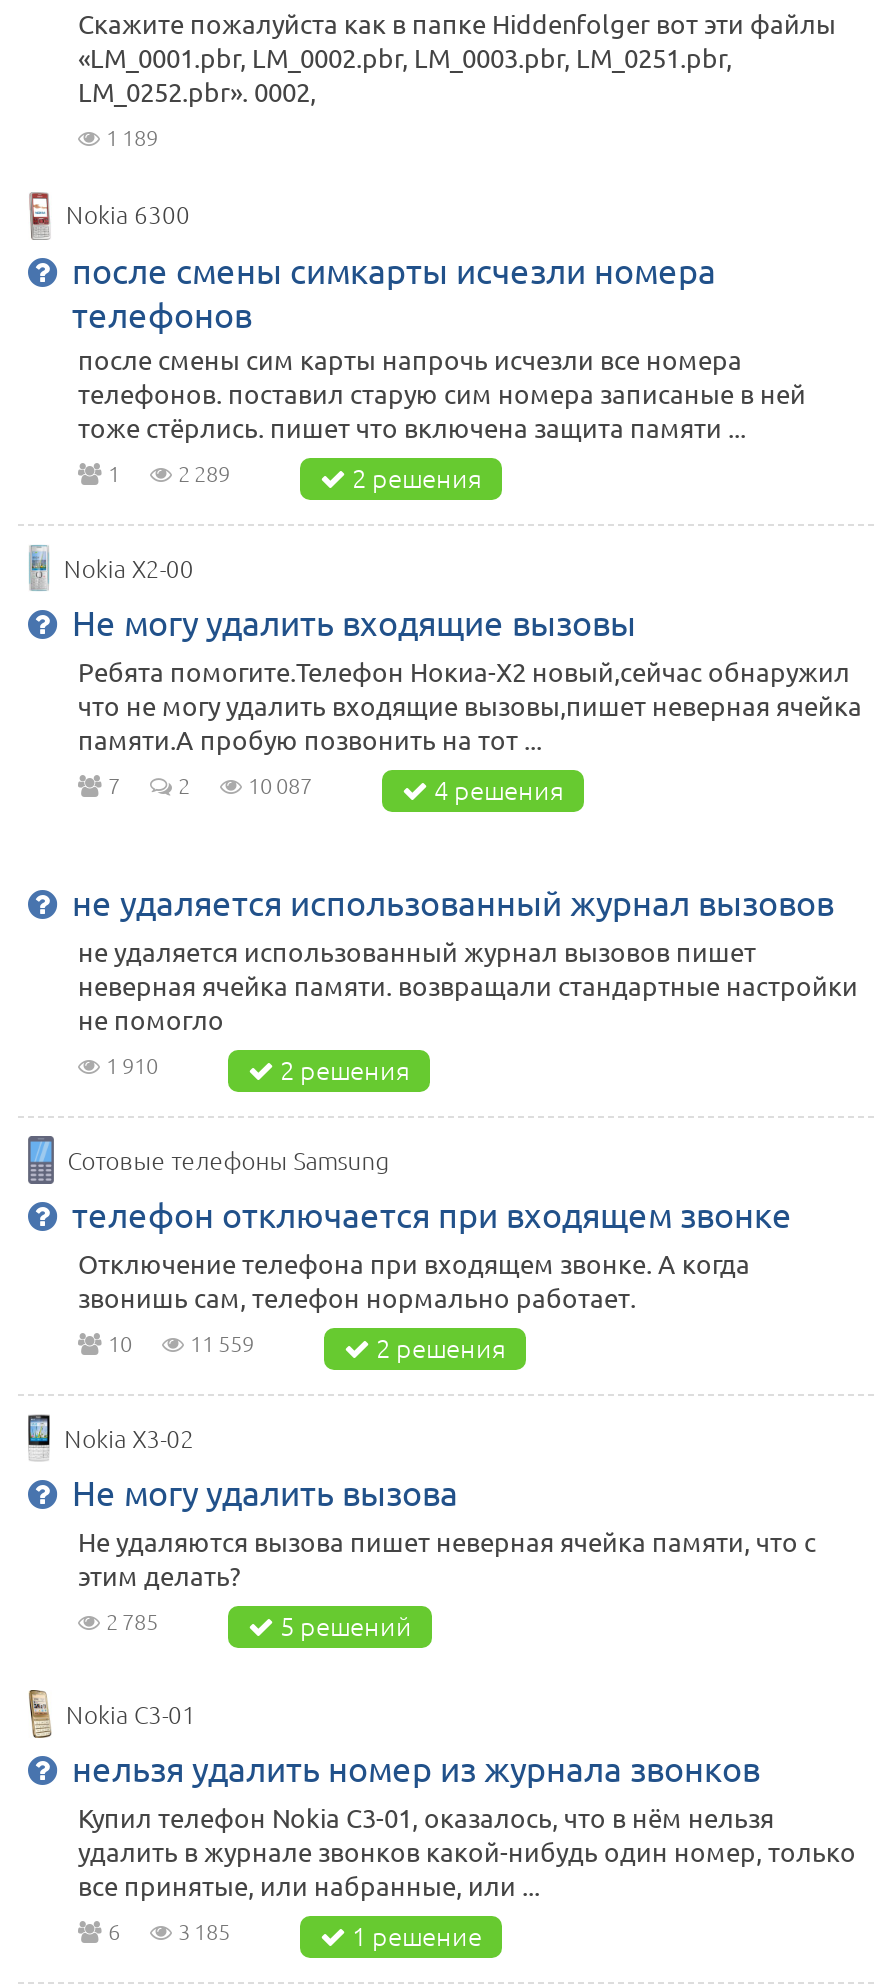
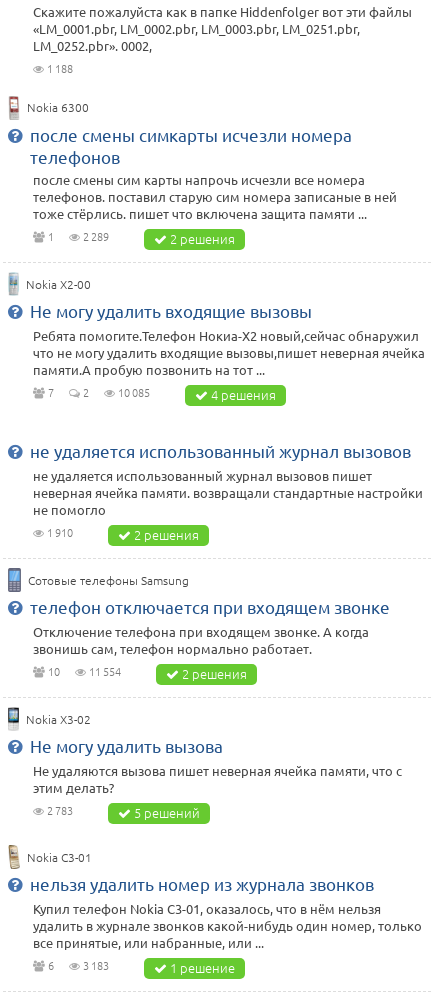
[100,121,158,153] 1 189 -> [44,60,73,76] 1 188
[102,767,312,799] 7 2 10 087 -> [45,384,150,400] 7 2 10 085
[102,1326,254,1358] 10 11 559 -> [45,663,121,679] 10 11 554
[100,1604,158,1636] 2 785 -> [44,802,73,818] 2 783
[102,1914,230,1946] 6 3 185 -> [45,957,109,973] 6 3 183

